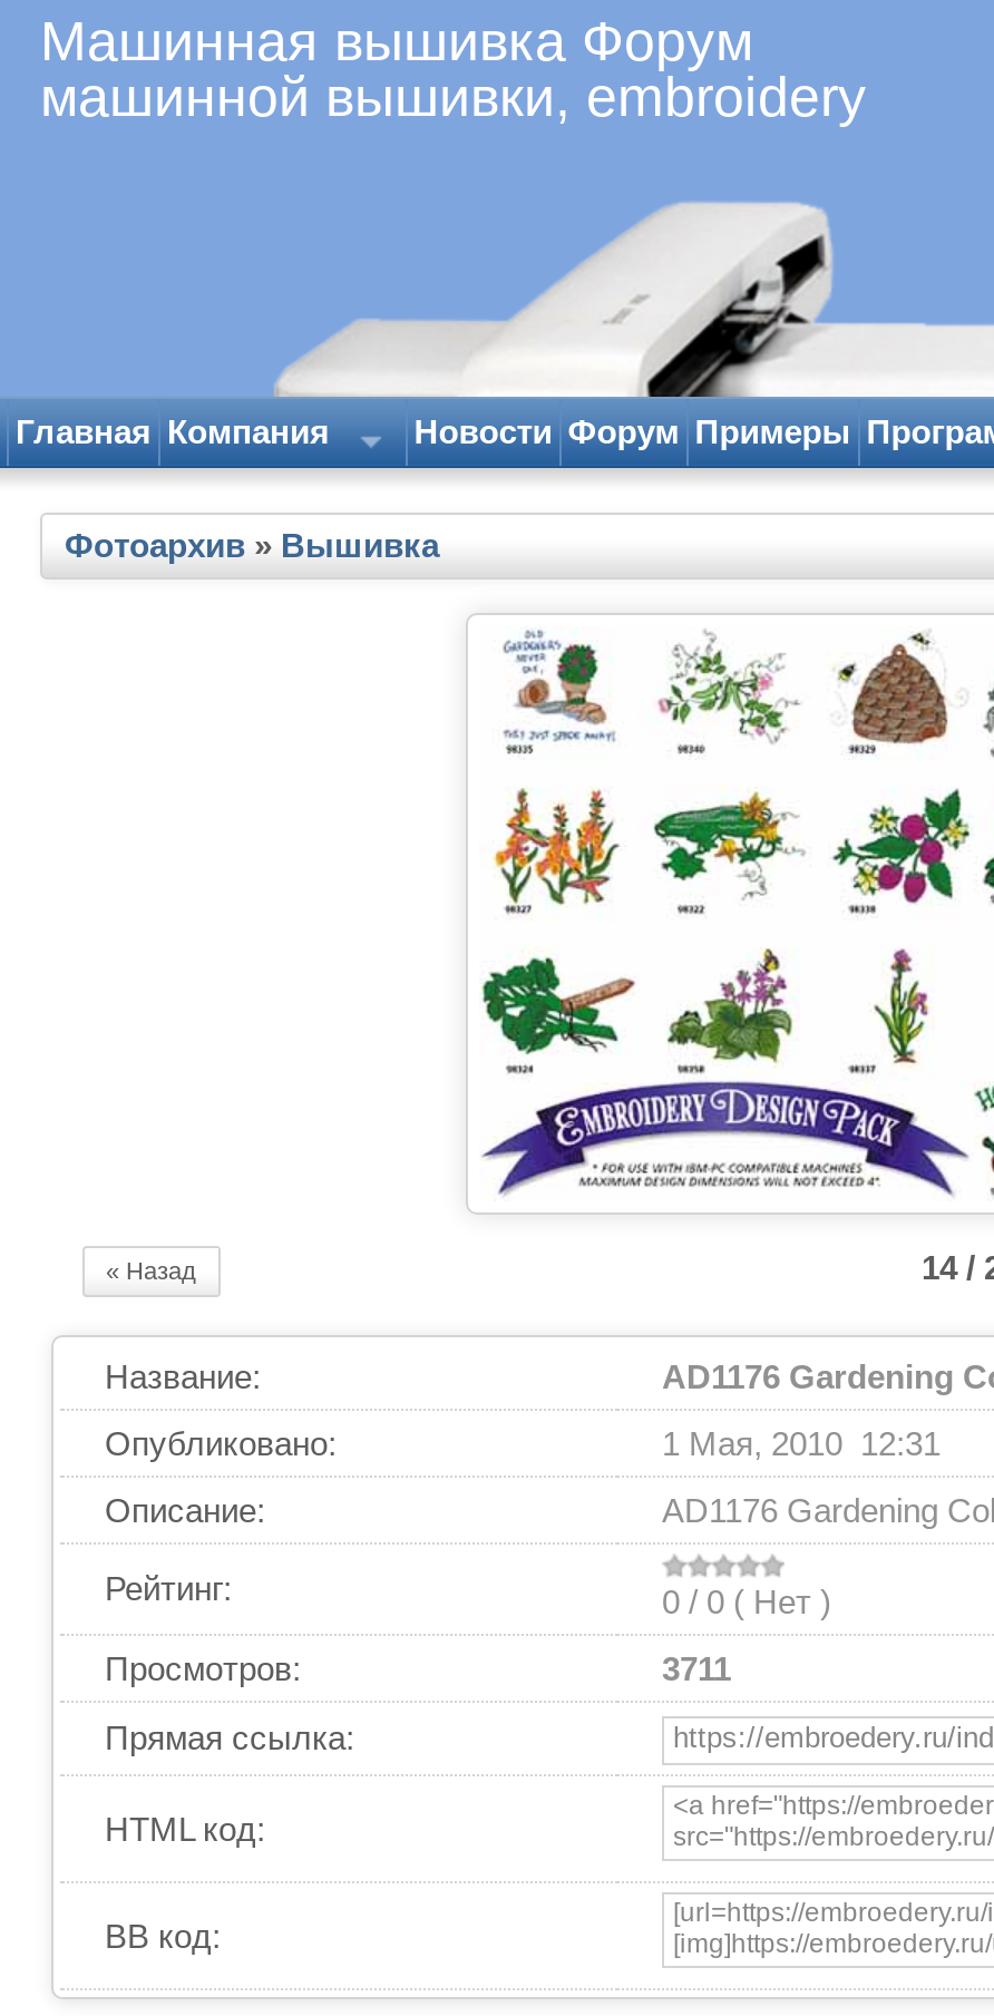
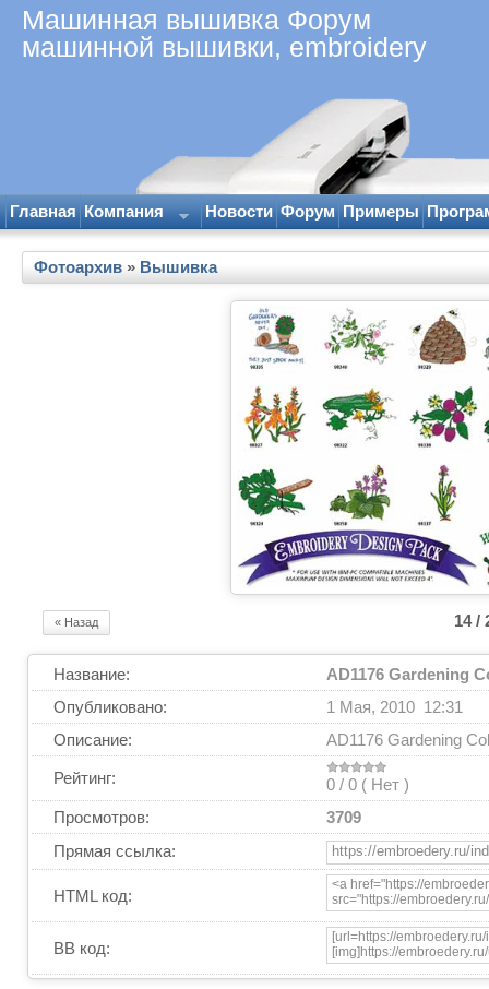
[662,1649,731,1687] 3711 -> [326,808,361,826] 3709

